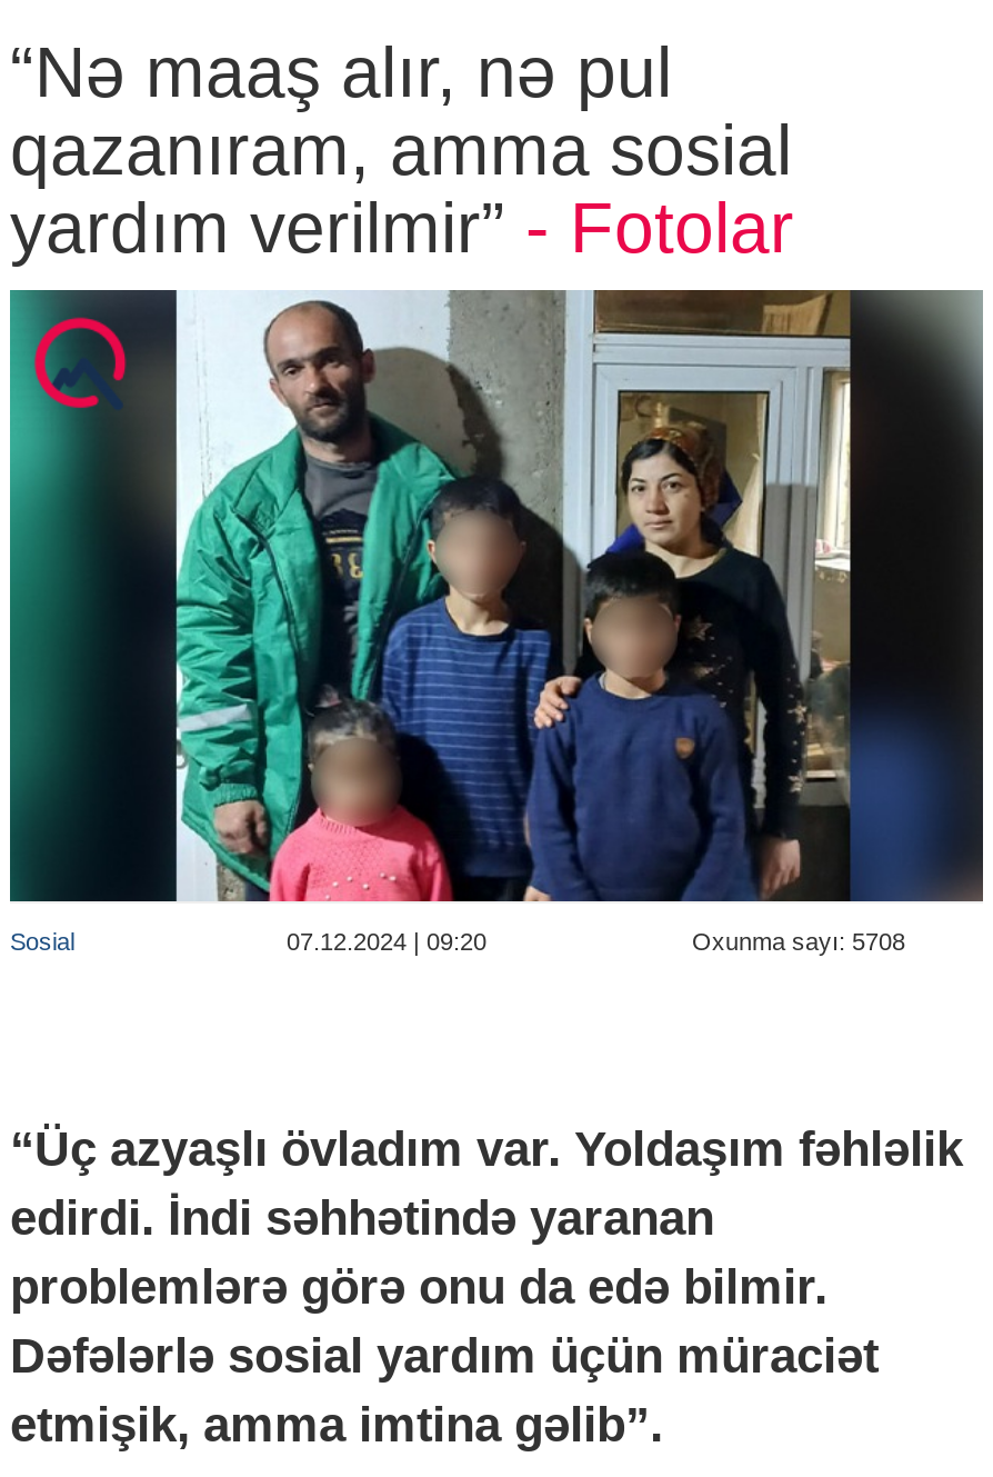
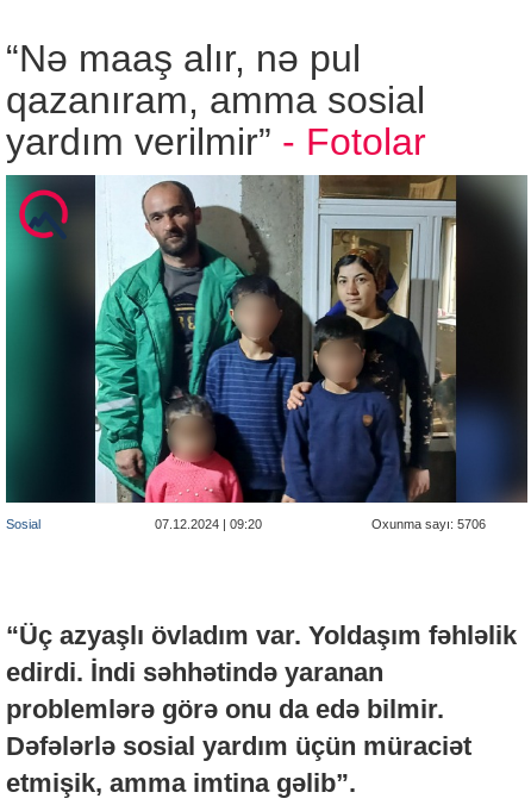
[692,928,905,955] Oxunma sayı: 5708 -> [371,517,486,531] Oxunma sayı: 5706

